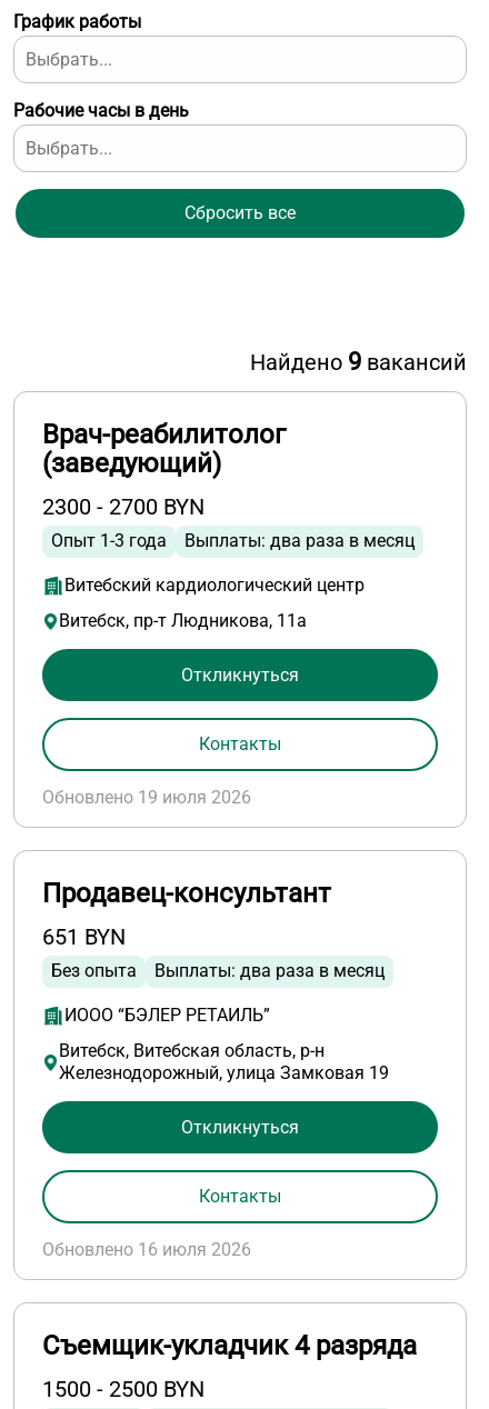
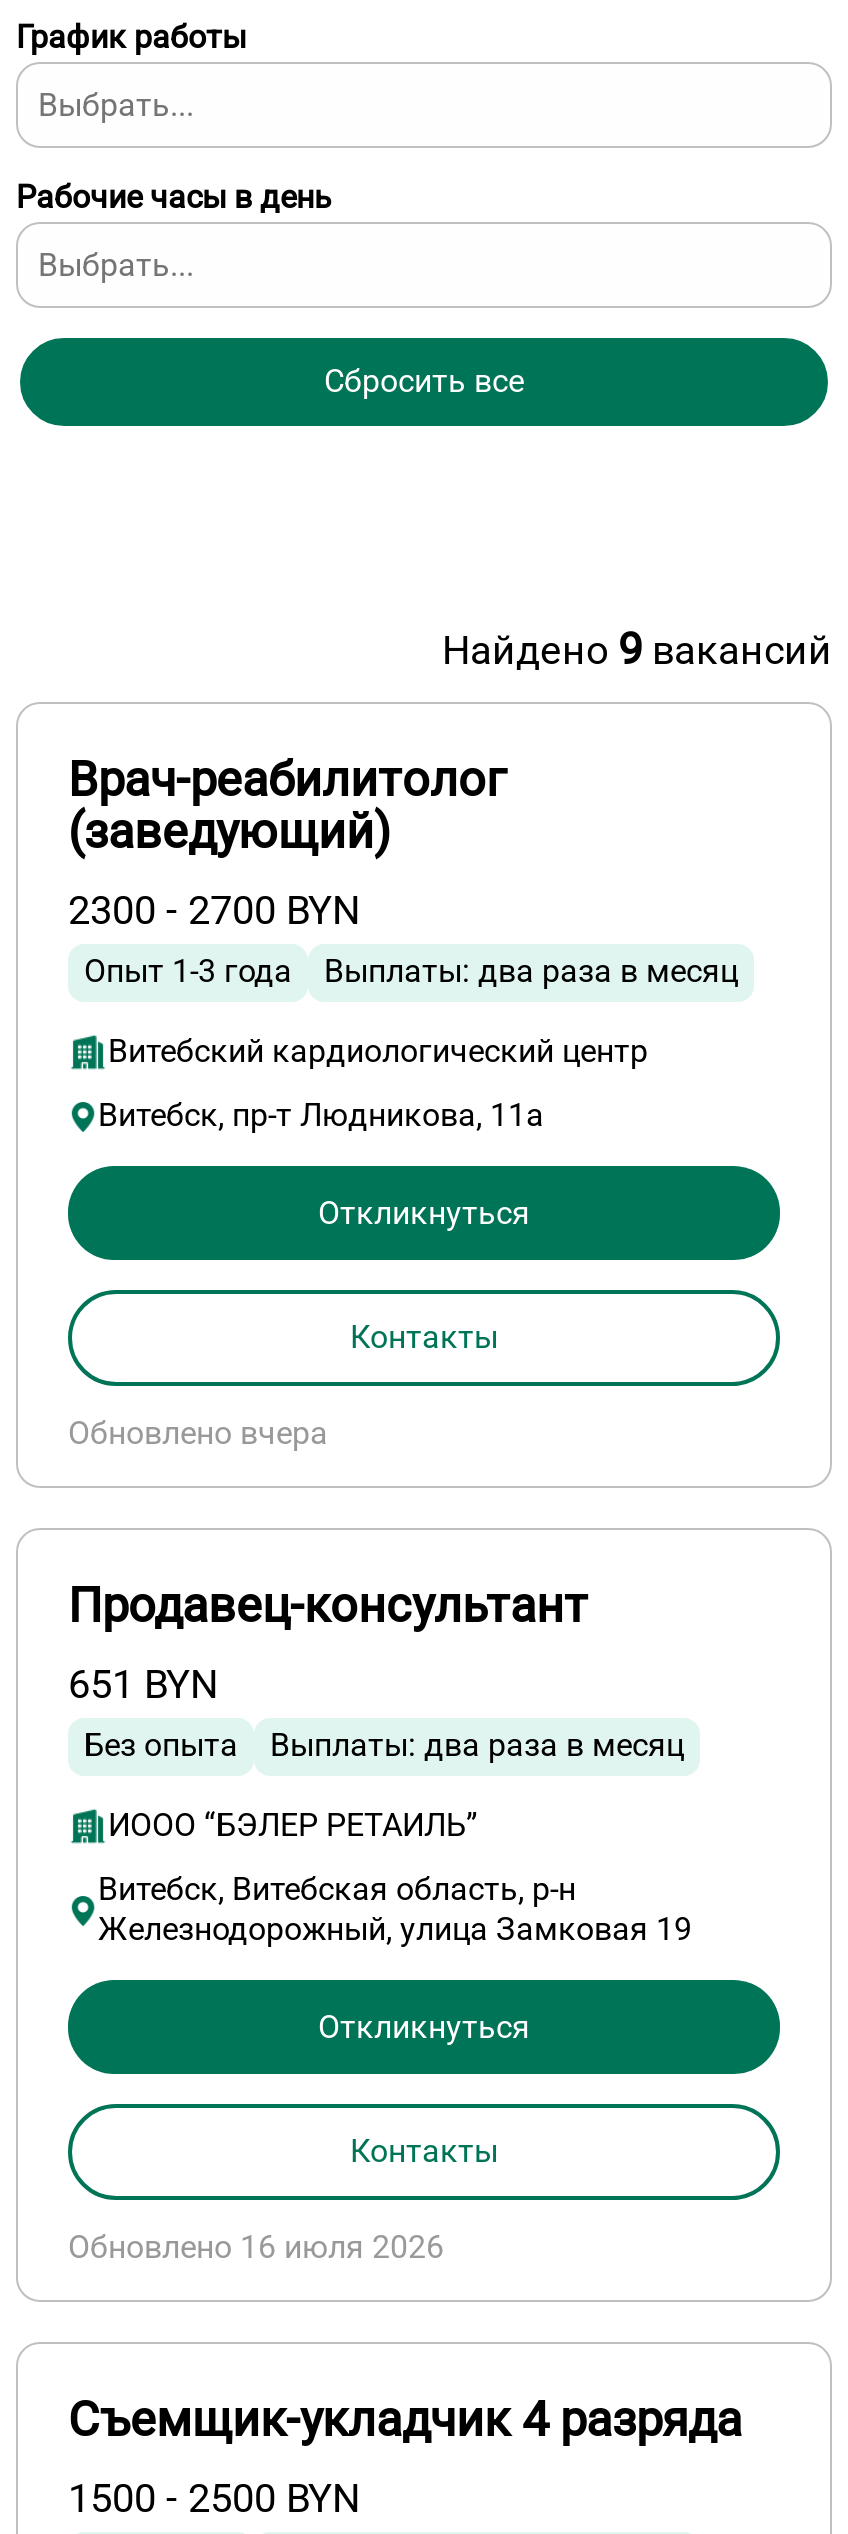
[42,787,251,808] Обновлено 19 июля 2026 -> [68,1414,328,1452] Обновлено вчера

